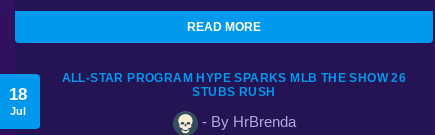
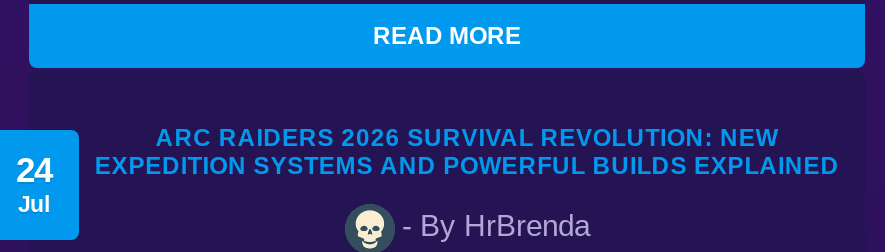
[62,71,406,99] ALL-STAR PROGRAM HYPE SPARKS MLB THE SHOW 26 | STUBS RUSH -> [95,124,839,180] ARC RAIDERS 2026 SURVIVAL REVOLUTION: NEW | EXPEDITION SYSTEMS AND POWERFUL BUILDS EXPLAINED
[8,84,26,104] 18 -> [16,151,52,191] 24

